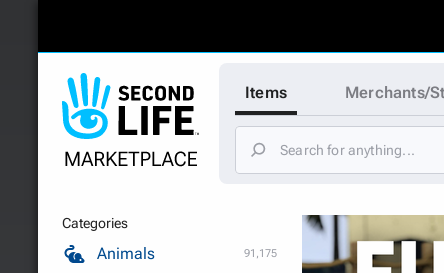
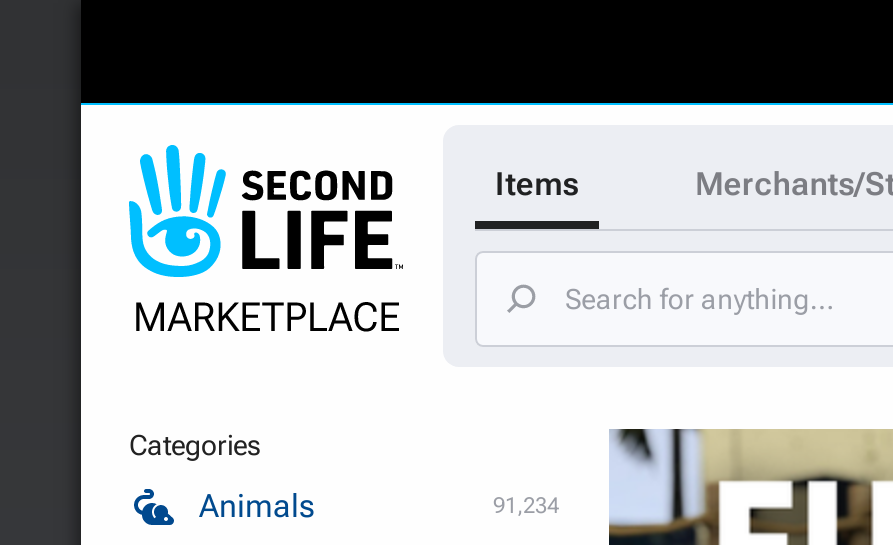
[244,247,277,260] 91,175 -> [493,493,559,519] 91,234

